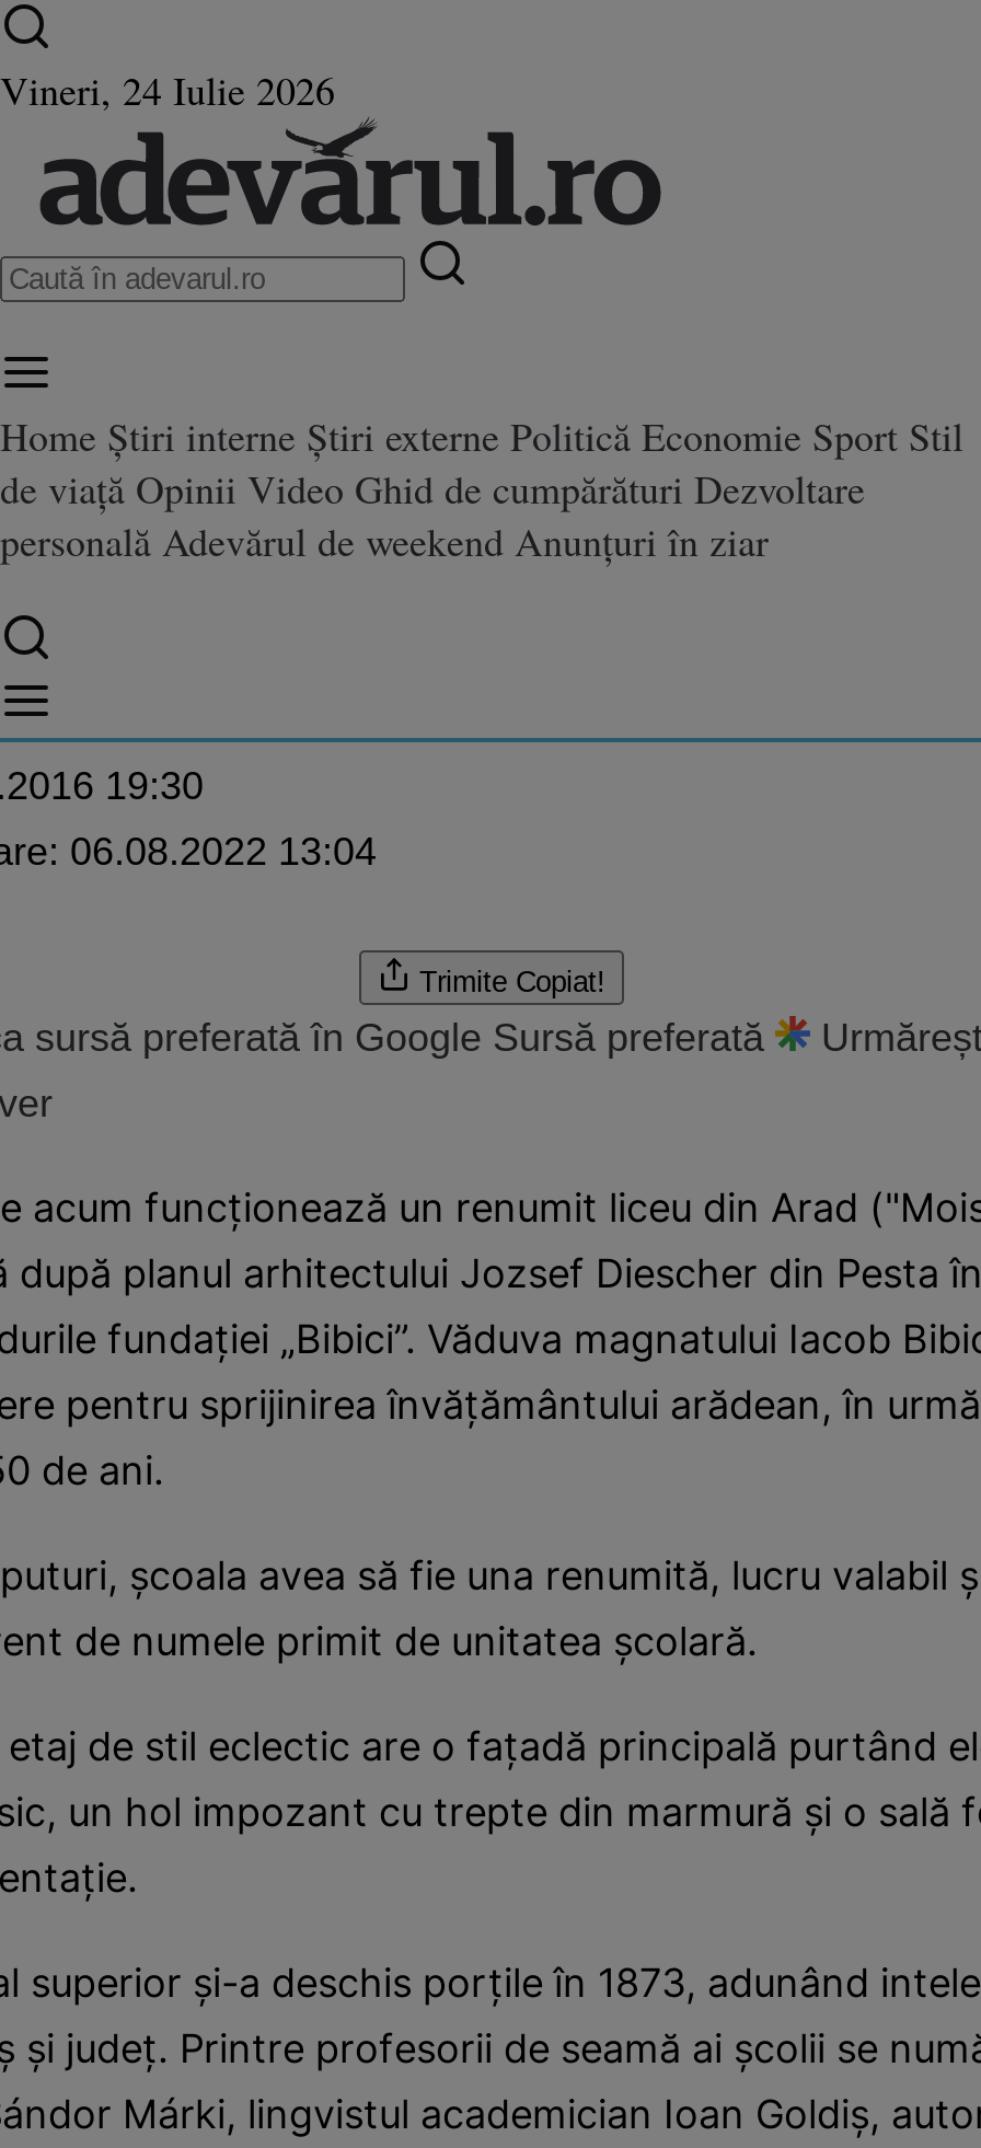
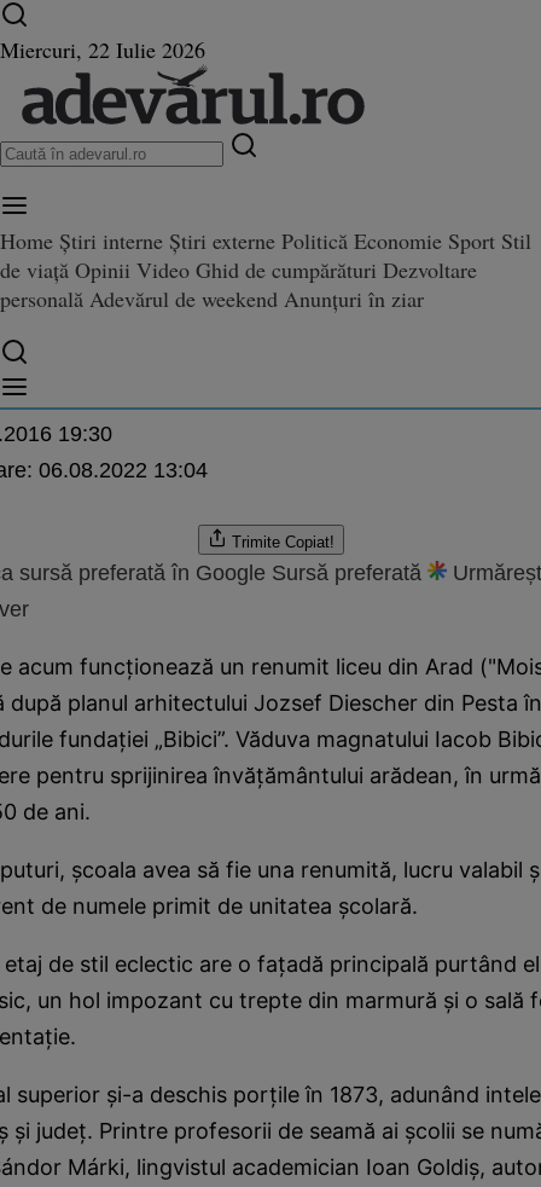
[0,63,335,116] Vineri, 24 Iulie 2026 -> [0,35,205,64] Miercuri, 22 Iulie 2026

